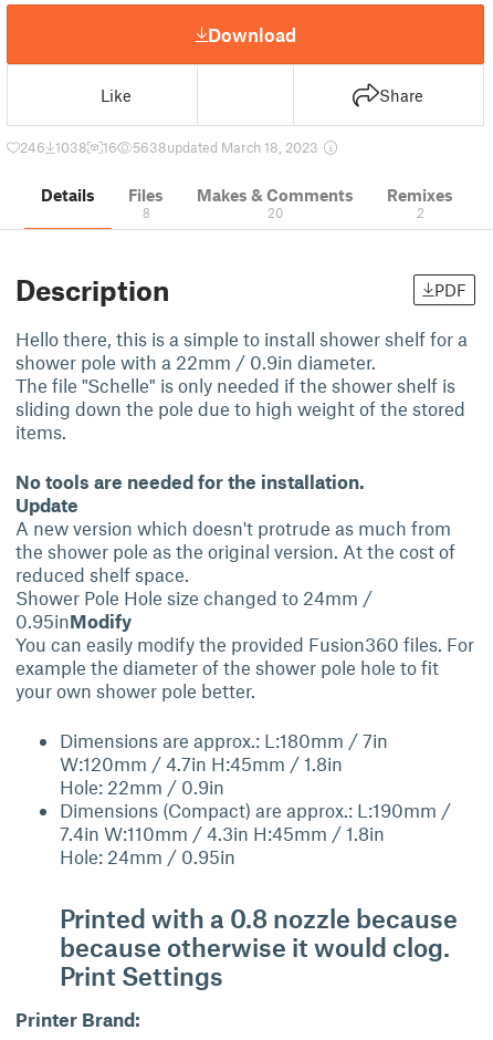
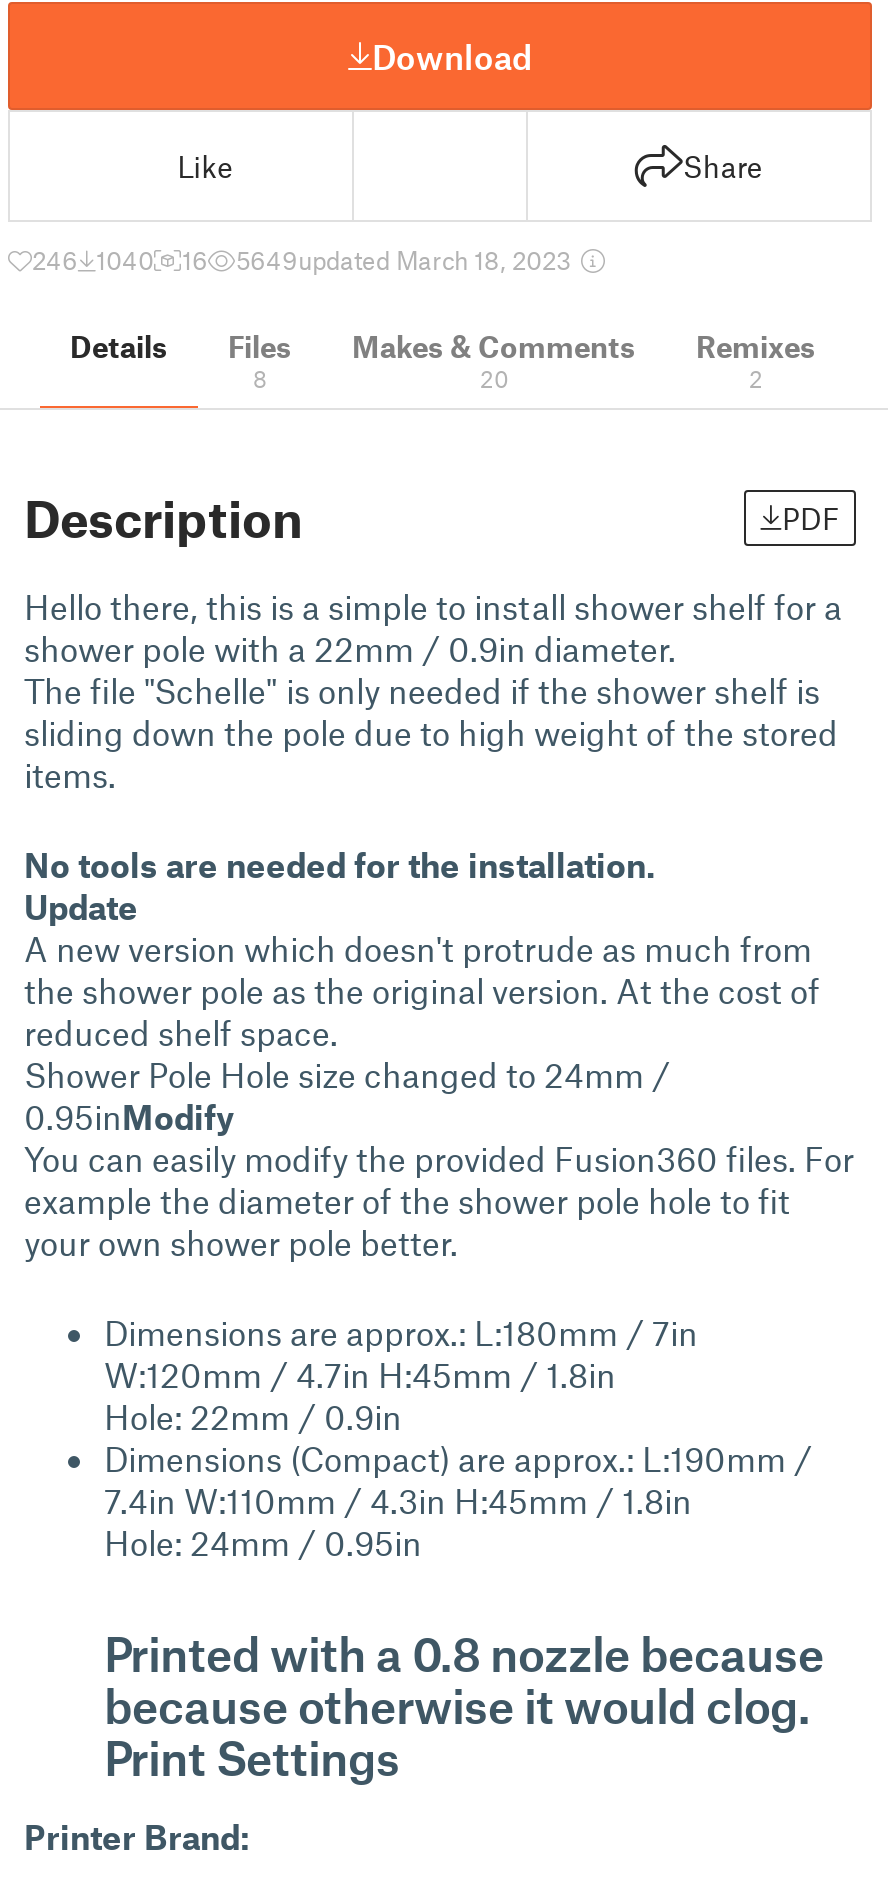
[20,138,87,156] 246 1038 -> [32,244,154,276] 246 1040
[133,138,322,156] 5638updated March 18, 2023 -> [236,244,578,276] 5649updated March 18, 2023

